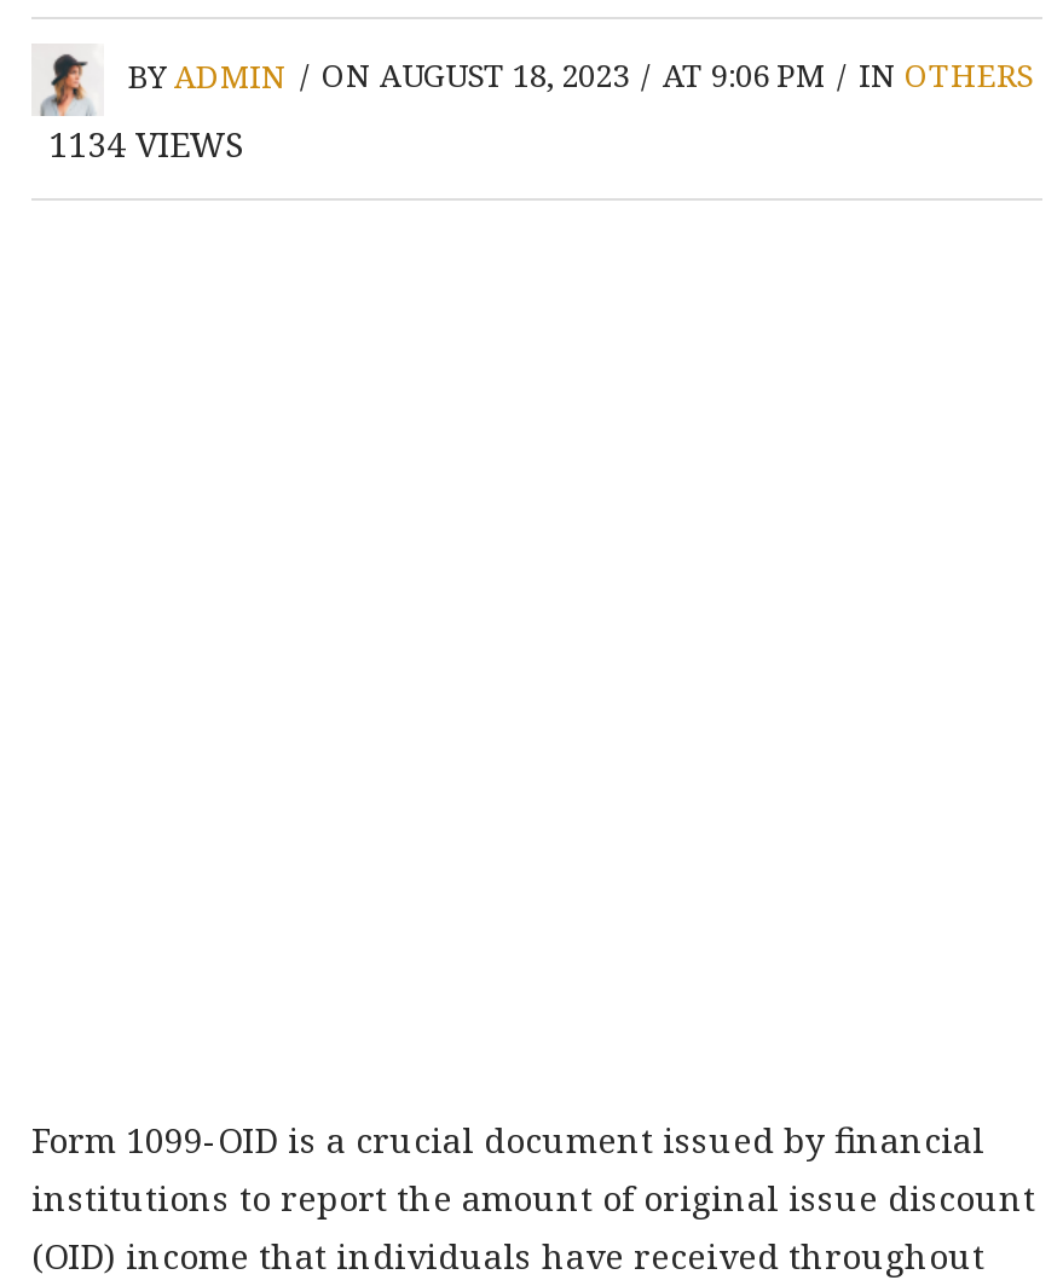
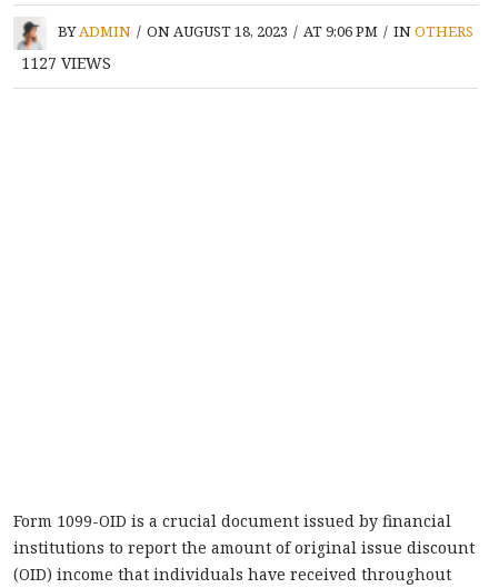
[48,120,244,166] 1134 VIEWS -> [21,52,111,73] 1127 VIEWS

